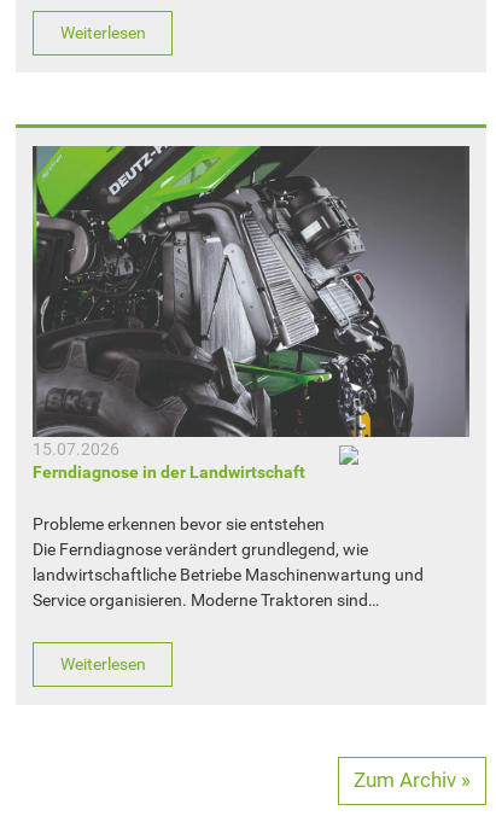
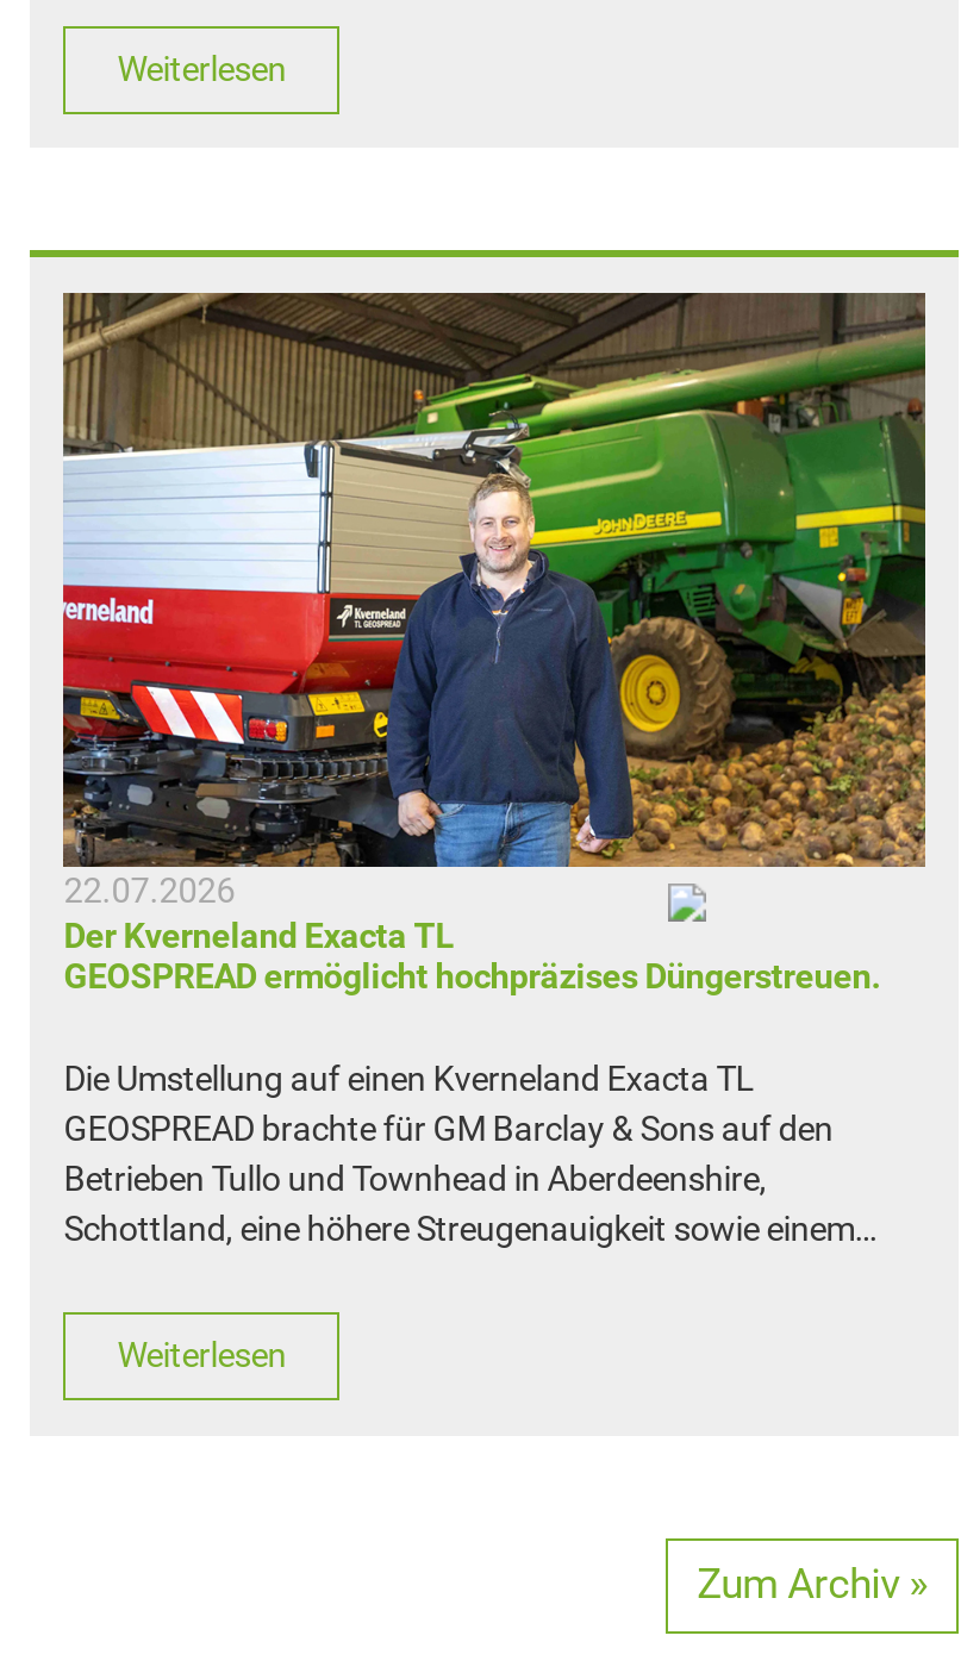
[31,145,471,483] [image] | 15.07.2026 | Ferndiagnose in der Landwirtschaft -> [61,291,928,997] [image] | 22.07.2026 | Der Kverneland Exacta TL | GEOSPREAD ermöglicht hochpräzises Düngerstreuen.
[33,514,424,611] Probleme erkennen bevor sie entstehen | Die Ferndiagnose verändert grundlegend, wie | landwirtschaftliche Betriebe Maschinenwartung und | Service organisieren. Moderne Traktoren sind… -> [64,1059,876,1250] Die Umstellung auf einen Kverneland Exacta TL | GEOSPREAD brachte für GM Barclay & Sons auf den | Betrieben Tullo und Townhead in Aberdeenshire, | Schottland, eine höhere Streugenauigkeit sowie einem…

